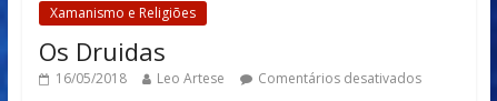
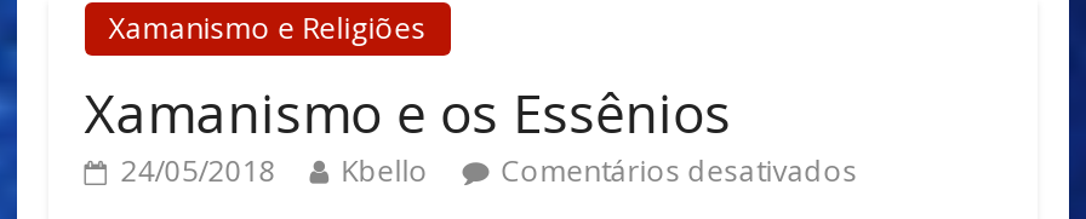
[39,35,224,88] Os Druidas | 16/05/2018 | Leo Artese -> [84,76,732,192] Xamanismo e os Essênios | 24/05/2018 | Kbello

